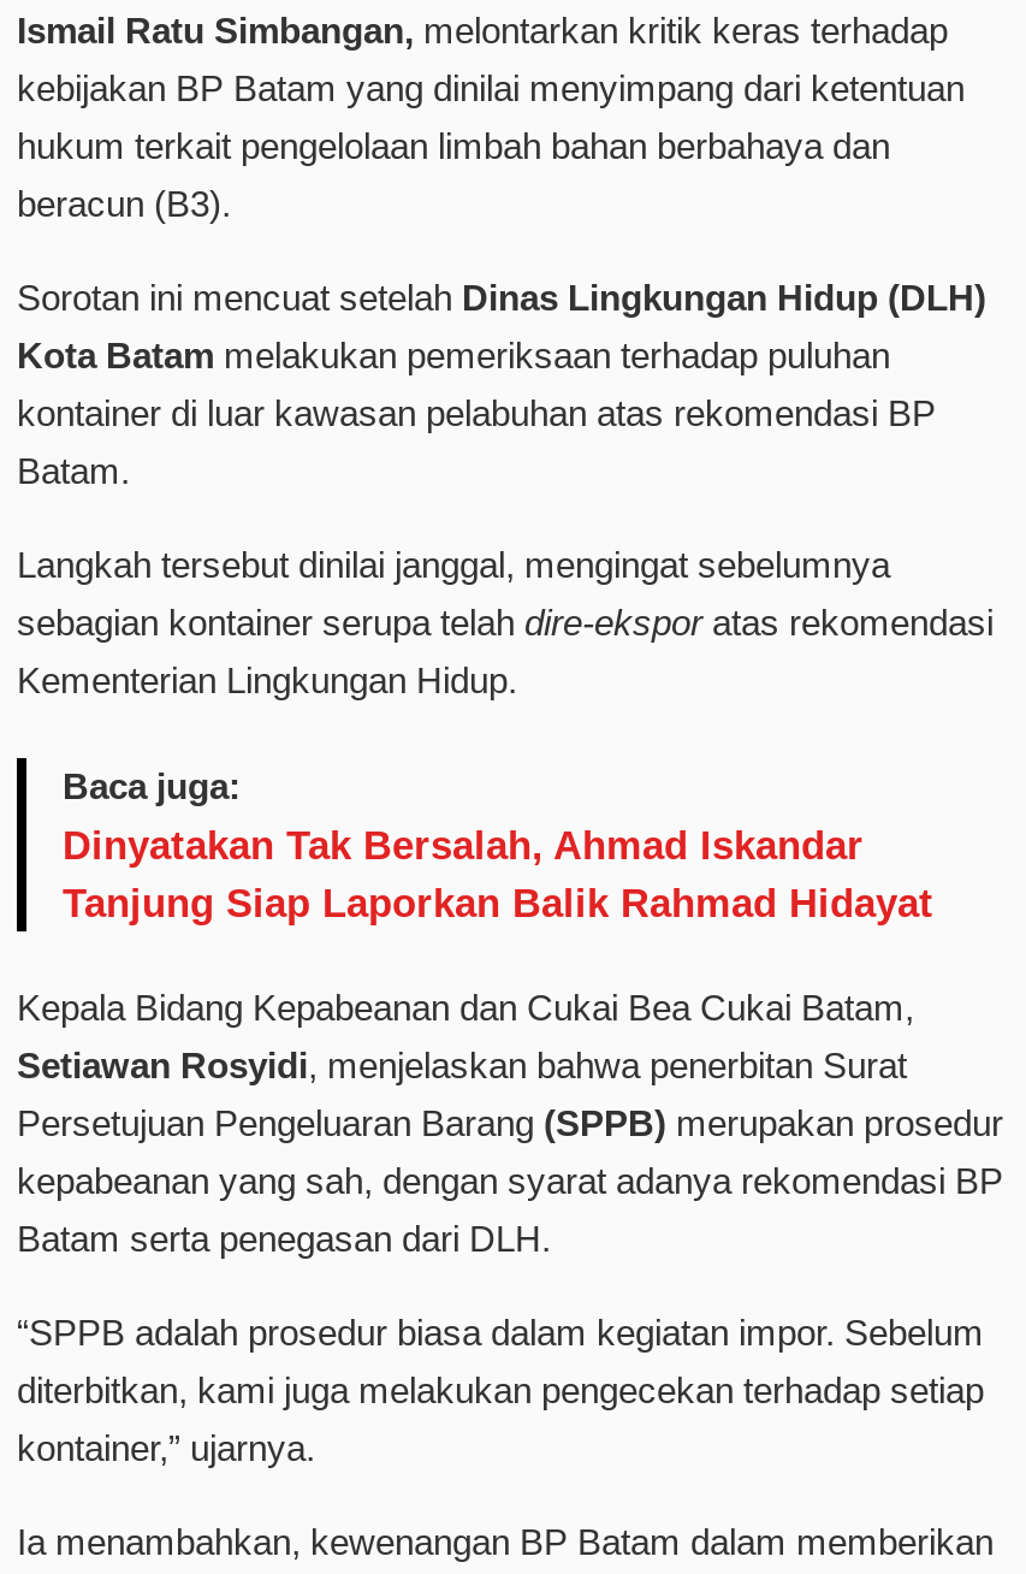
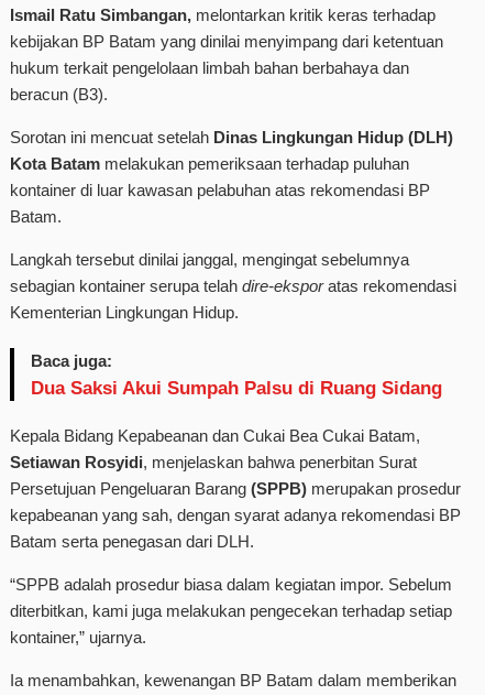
[63,824,933,925] Dinyatakan Tak Bersalah, Ahmad Iskandar | Tanjung Siap Laporkan Balik Rahmad Hidayat -> [31,378,442,398] Dua Saksi Akui Sumpah Palsu di Ruang Sidang

